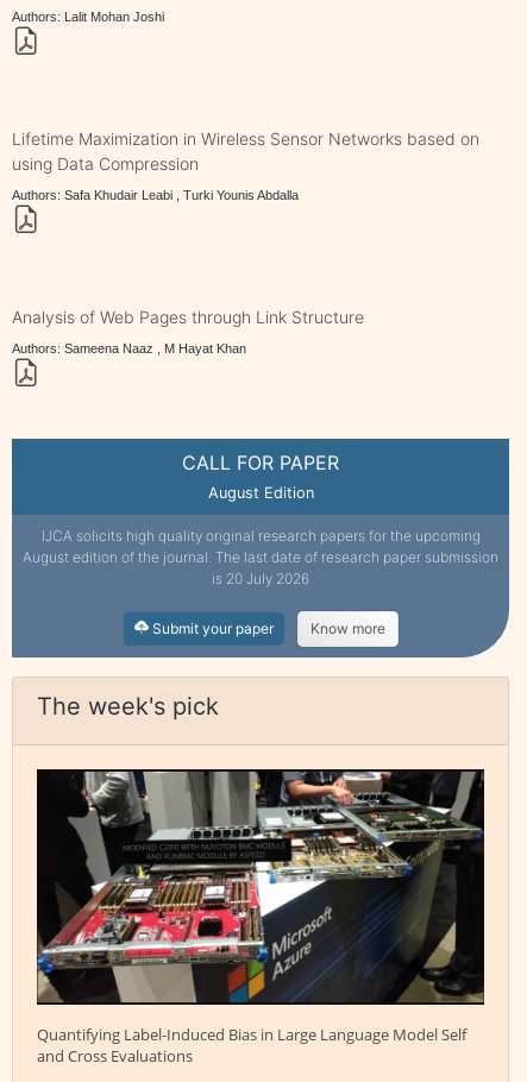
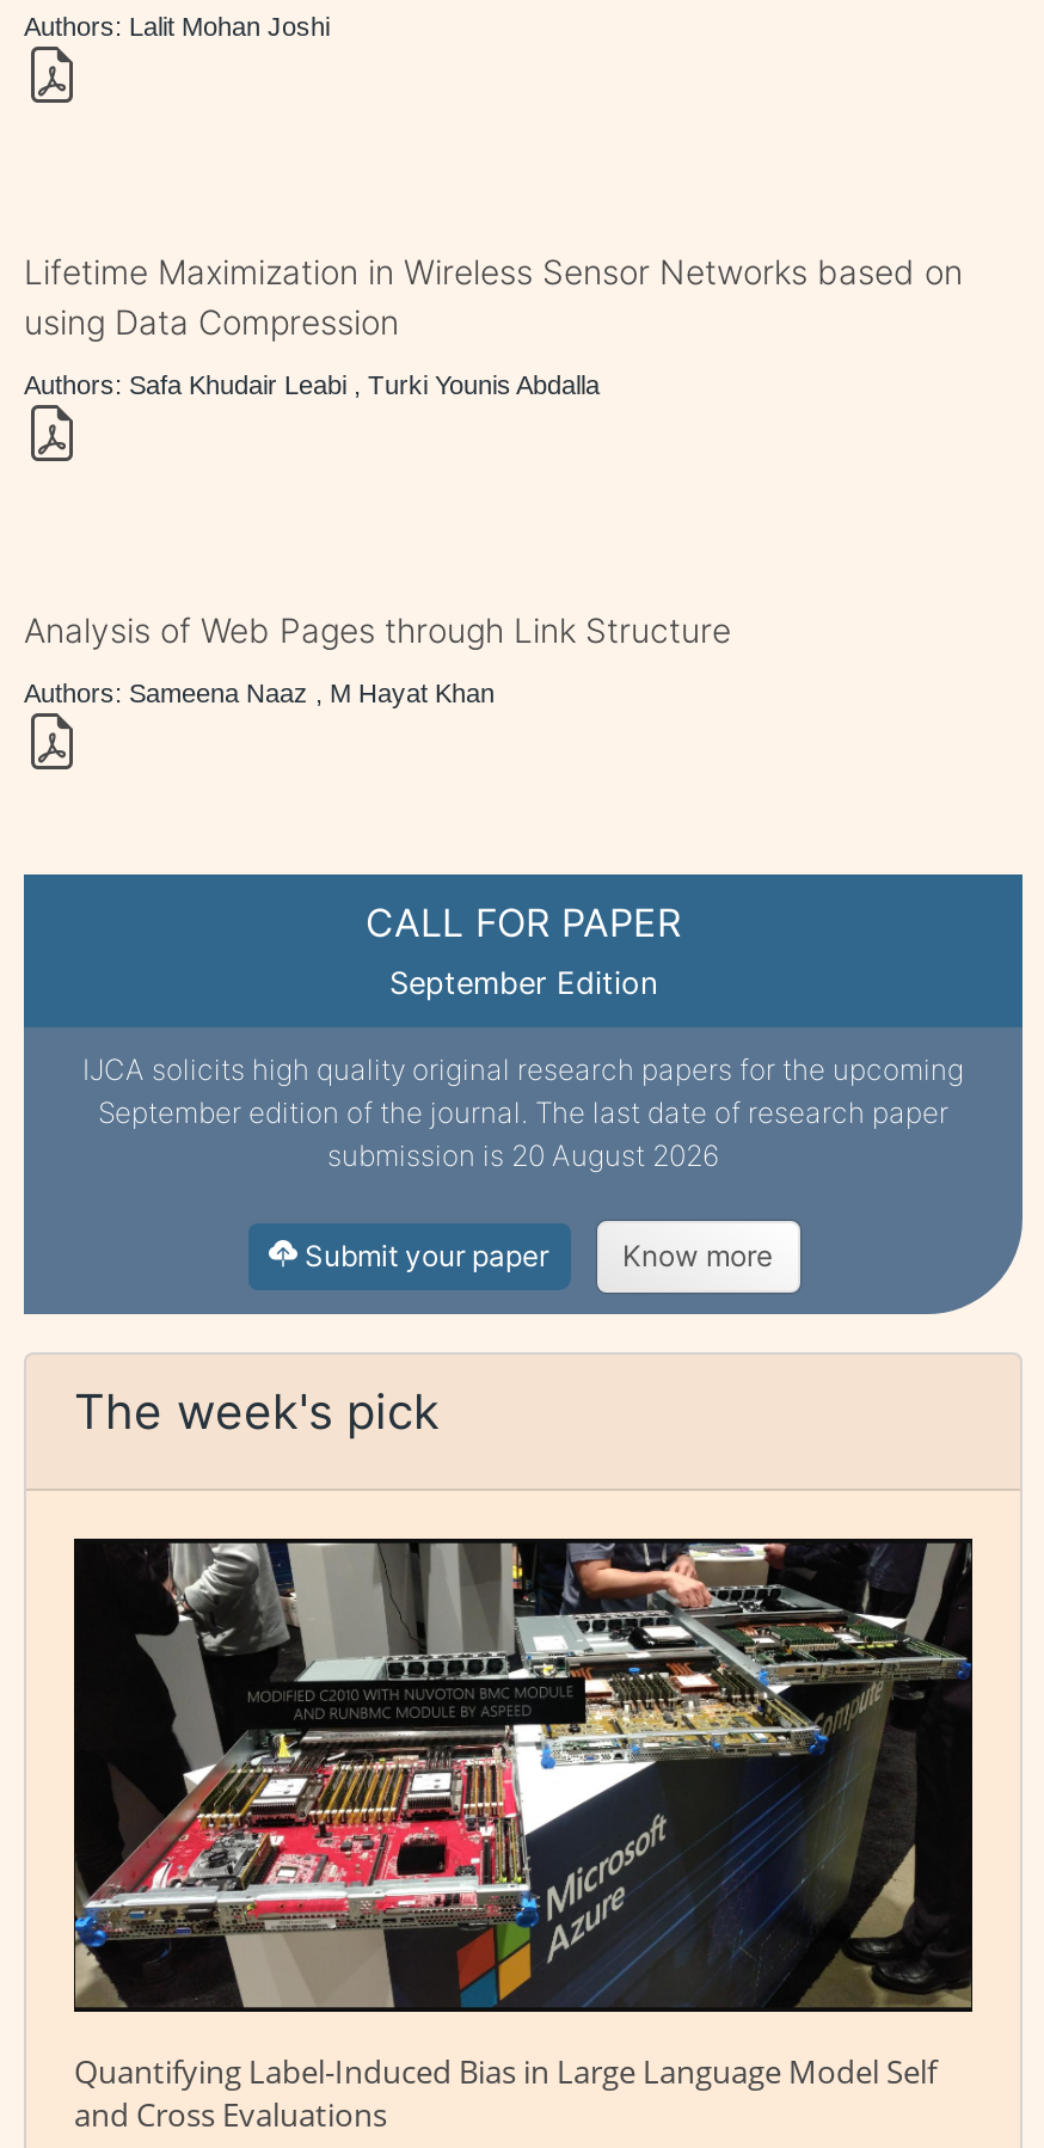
[208,483,313,501] August Edition -> [389,964,657,1000] September Edition
[23,548,498,587] August edition of the journal. The last date of research paper submission | is 20 July 2026 -> [98,1093,948,1172] September edition of the journal. The last date of research paper | submission is 20 August 2026

